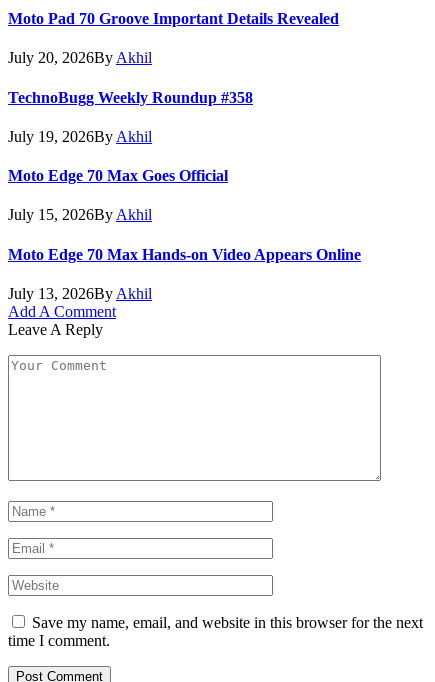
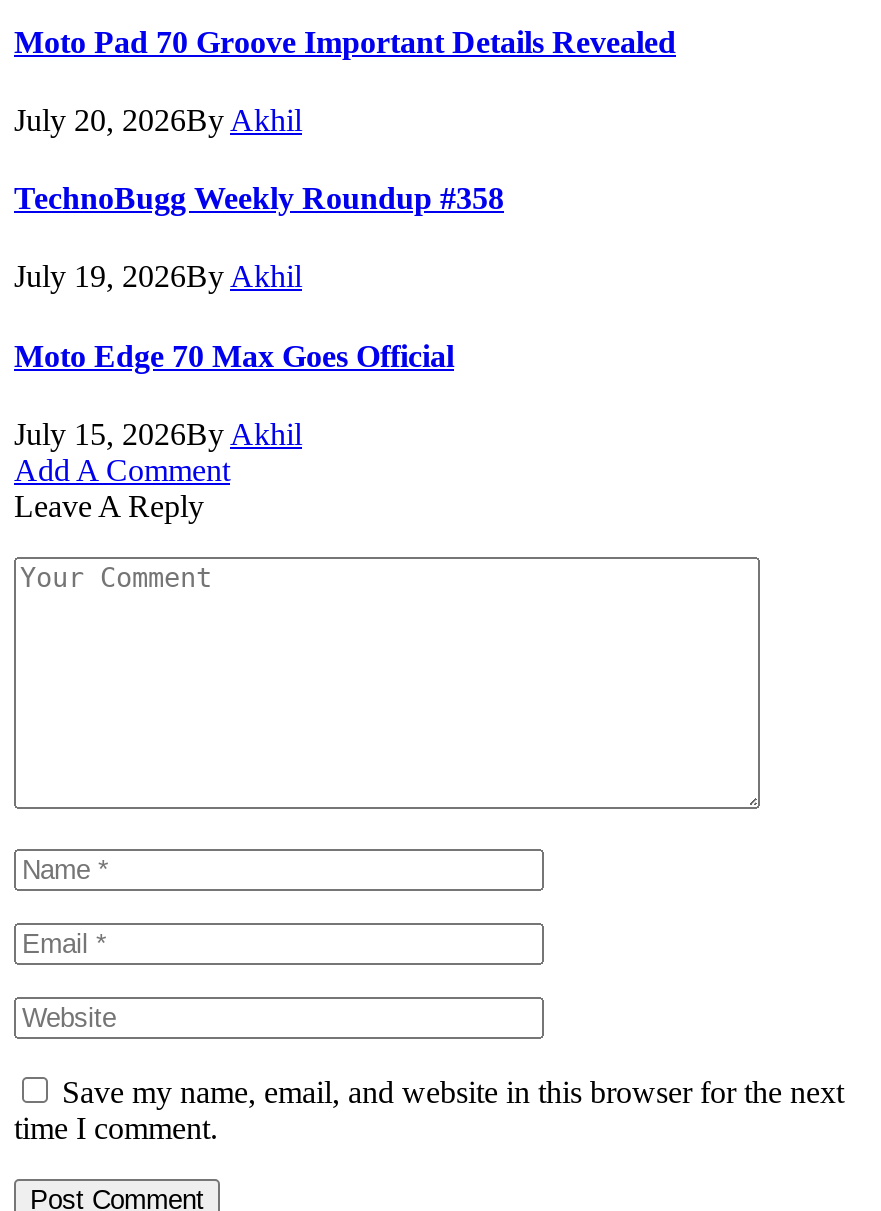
[8,246,361,302] Moto Edge 70 Max Hands-on Video Appears Online | July 13, 2026By Akhil -> none

